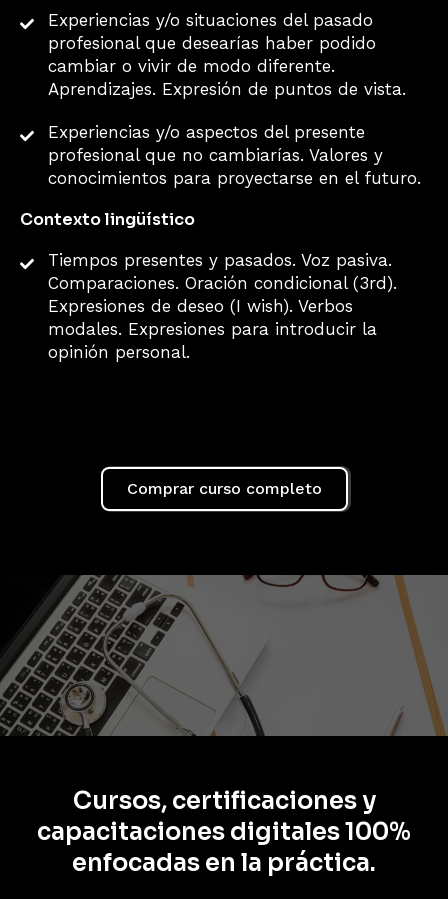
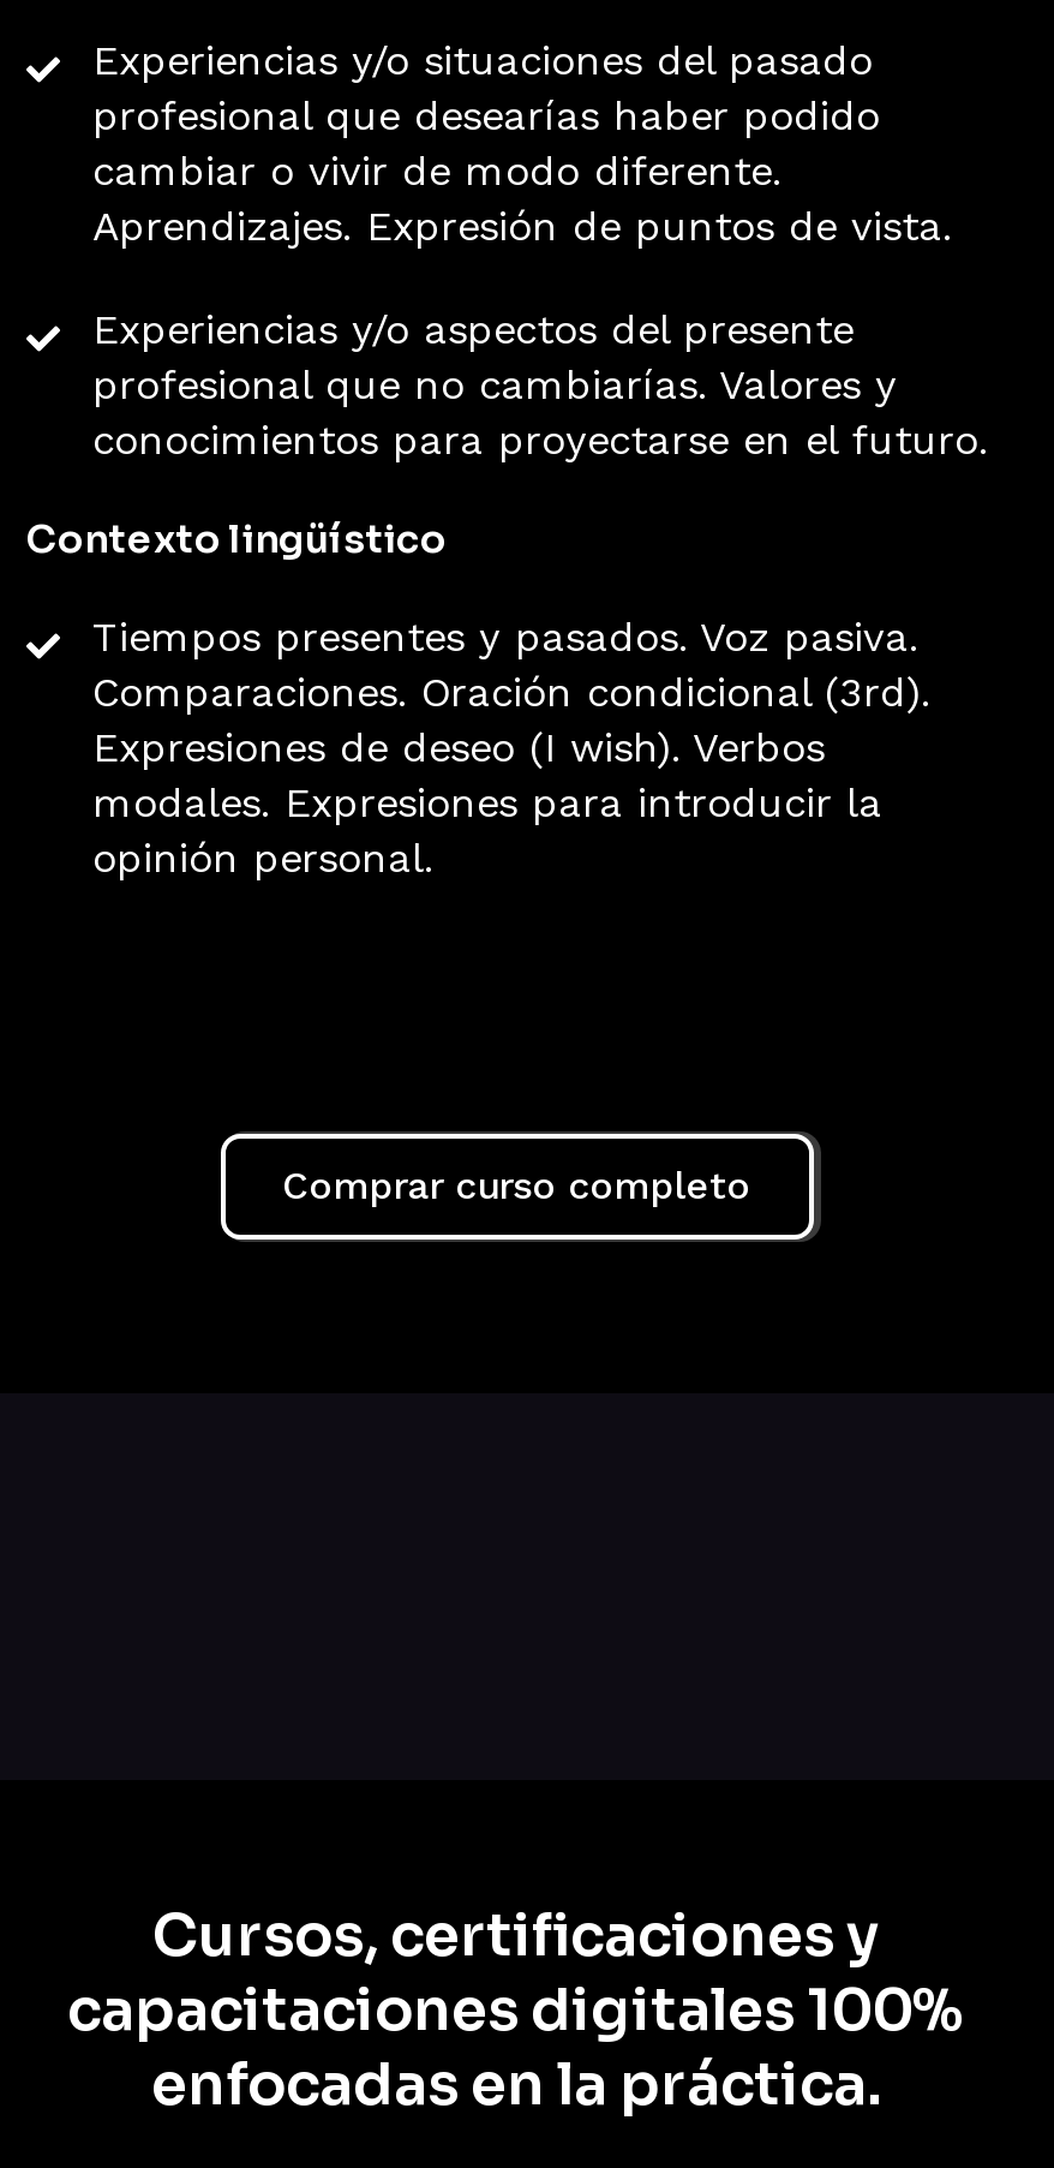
[3,575,445,736] [image] -> none

